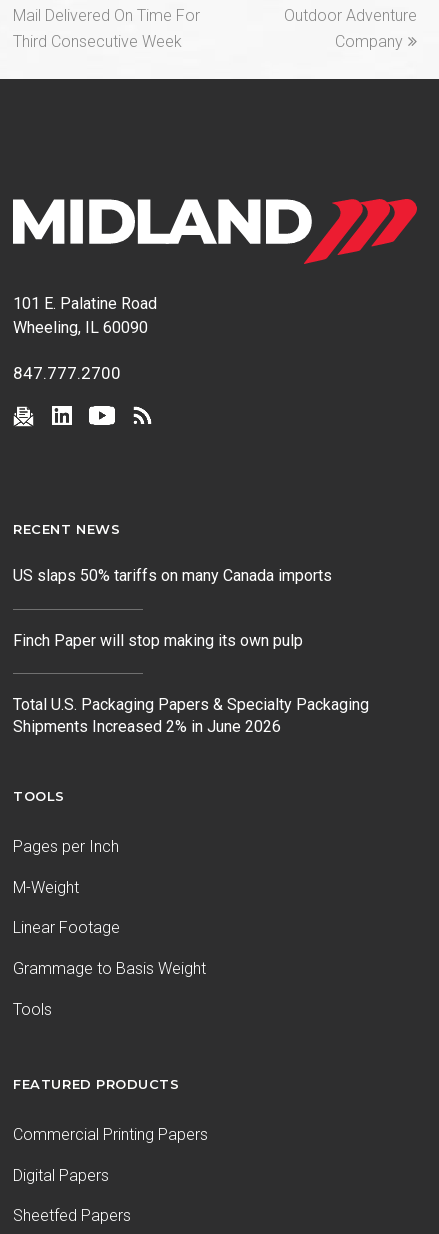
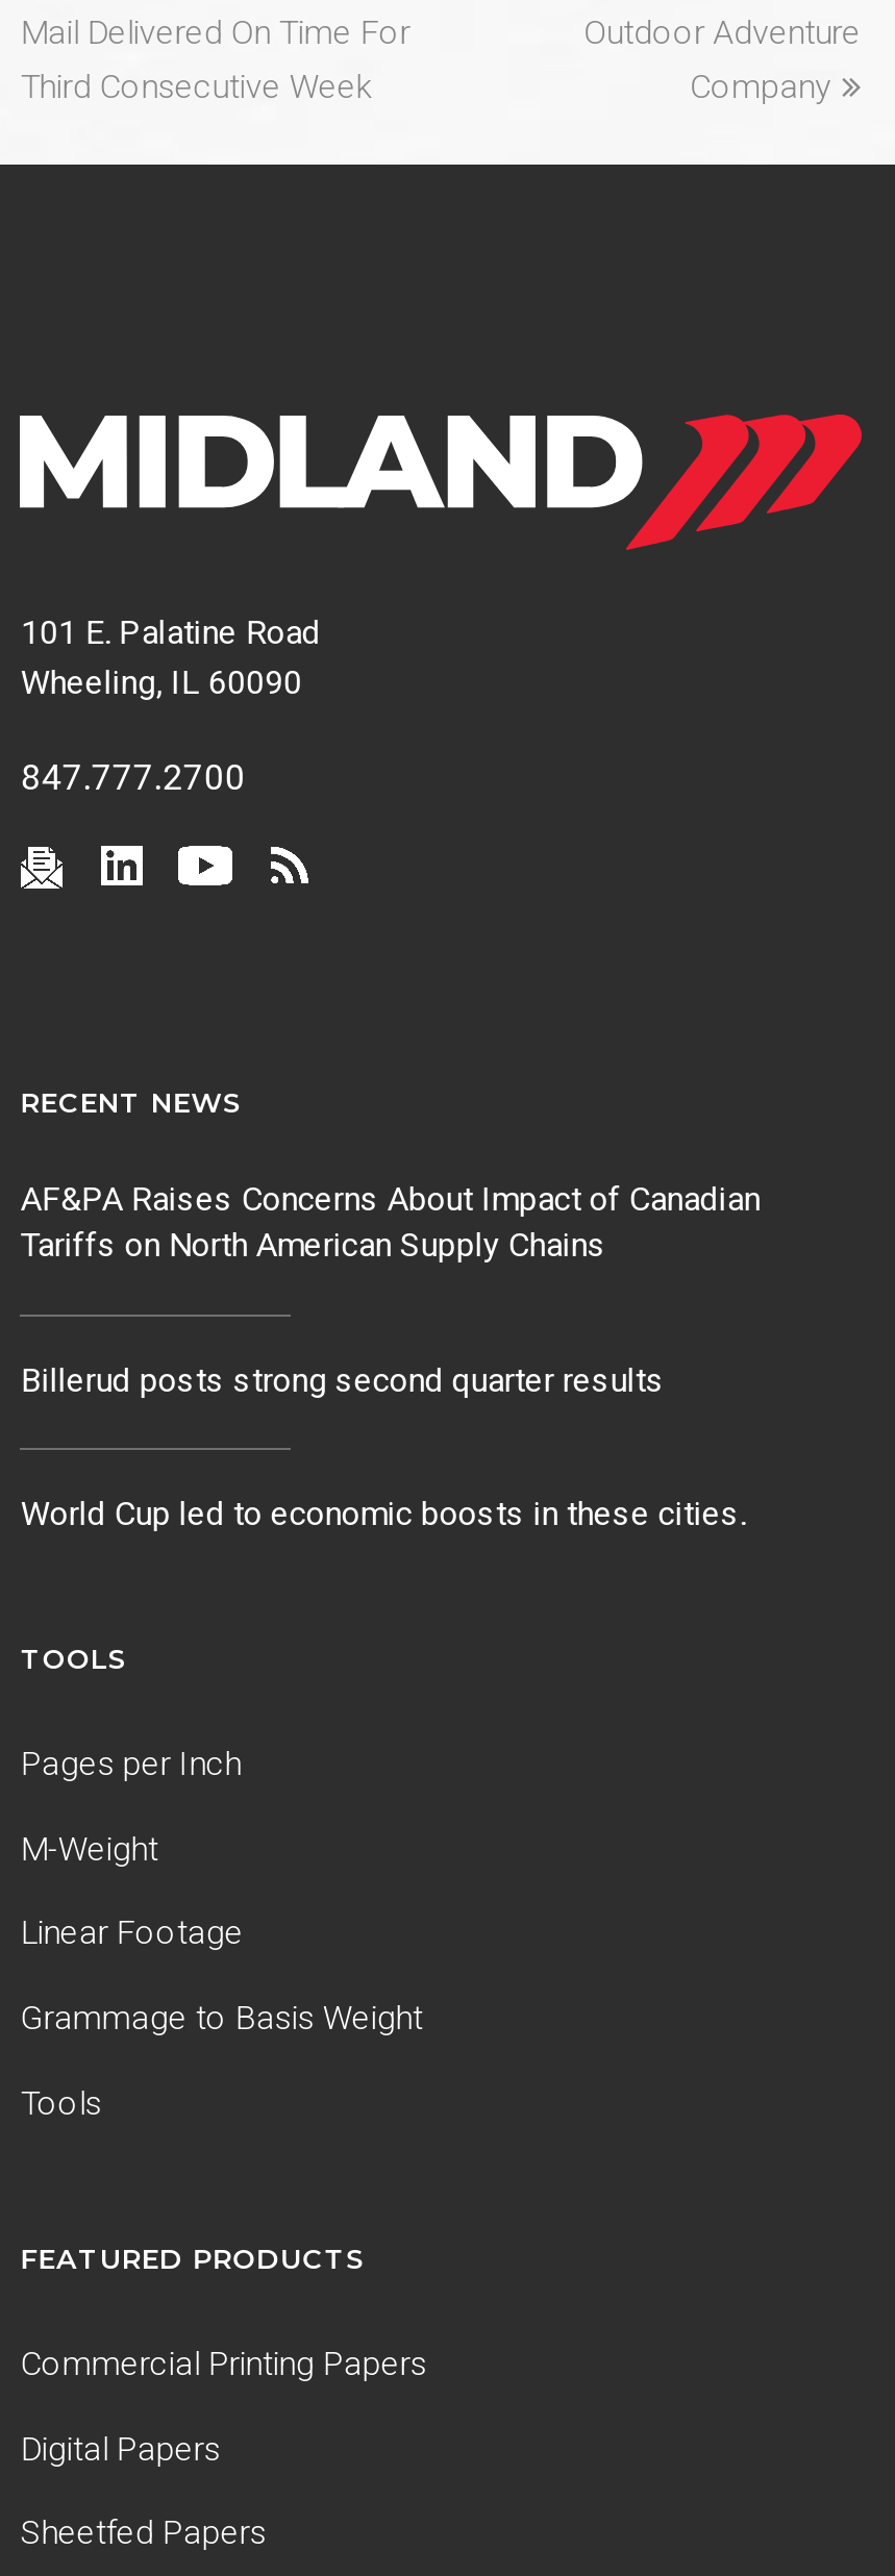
[13,566,332,585] US slaps 50% tariffs on many Canada imports -> [21,1180,760,1265] AF&PA Raises Concerns About Impact of Canadian | Tariffs on North American Supply Chains
[13,631,303,650] Finch Paper will stop making its own pulp -> [21,1360,665,1400] Billerud posts strong second quarter results
[13,695,369,736] Total U.S. Packaging Papers & Specialty Packaging | Shipments Increased 2% in June 2026 -> [21,1495,746,1534] World Cup led to economic boosts in these cities.

